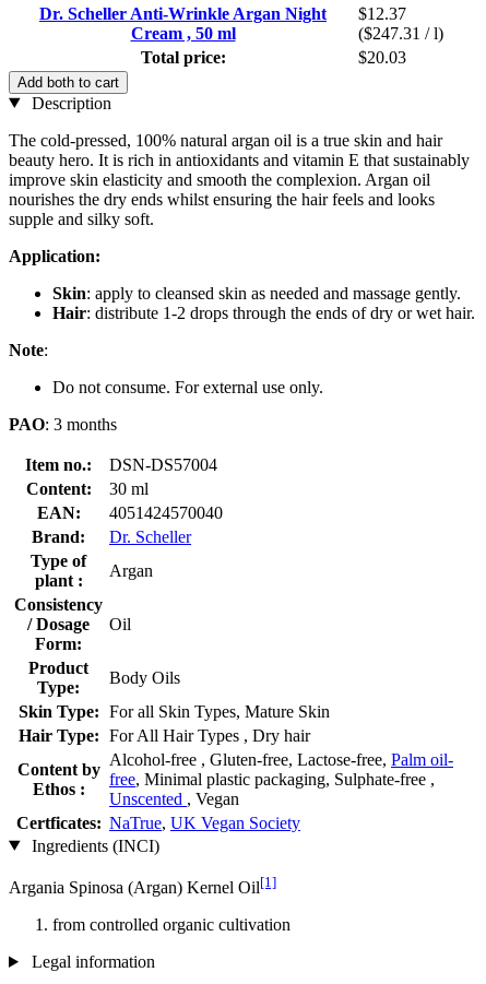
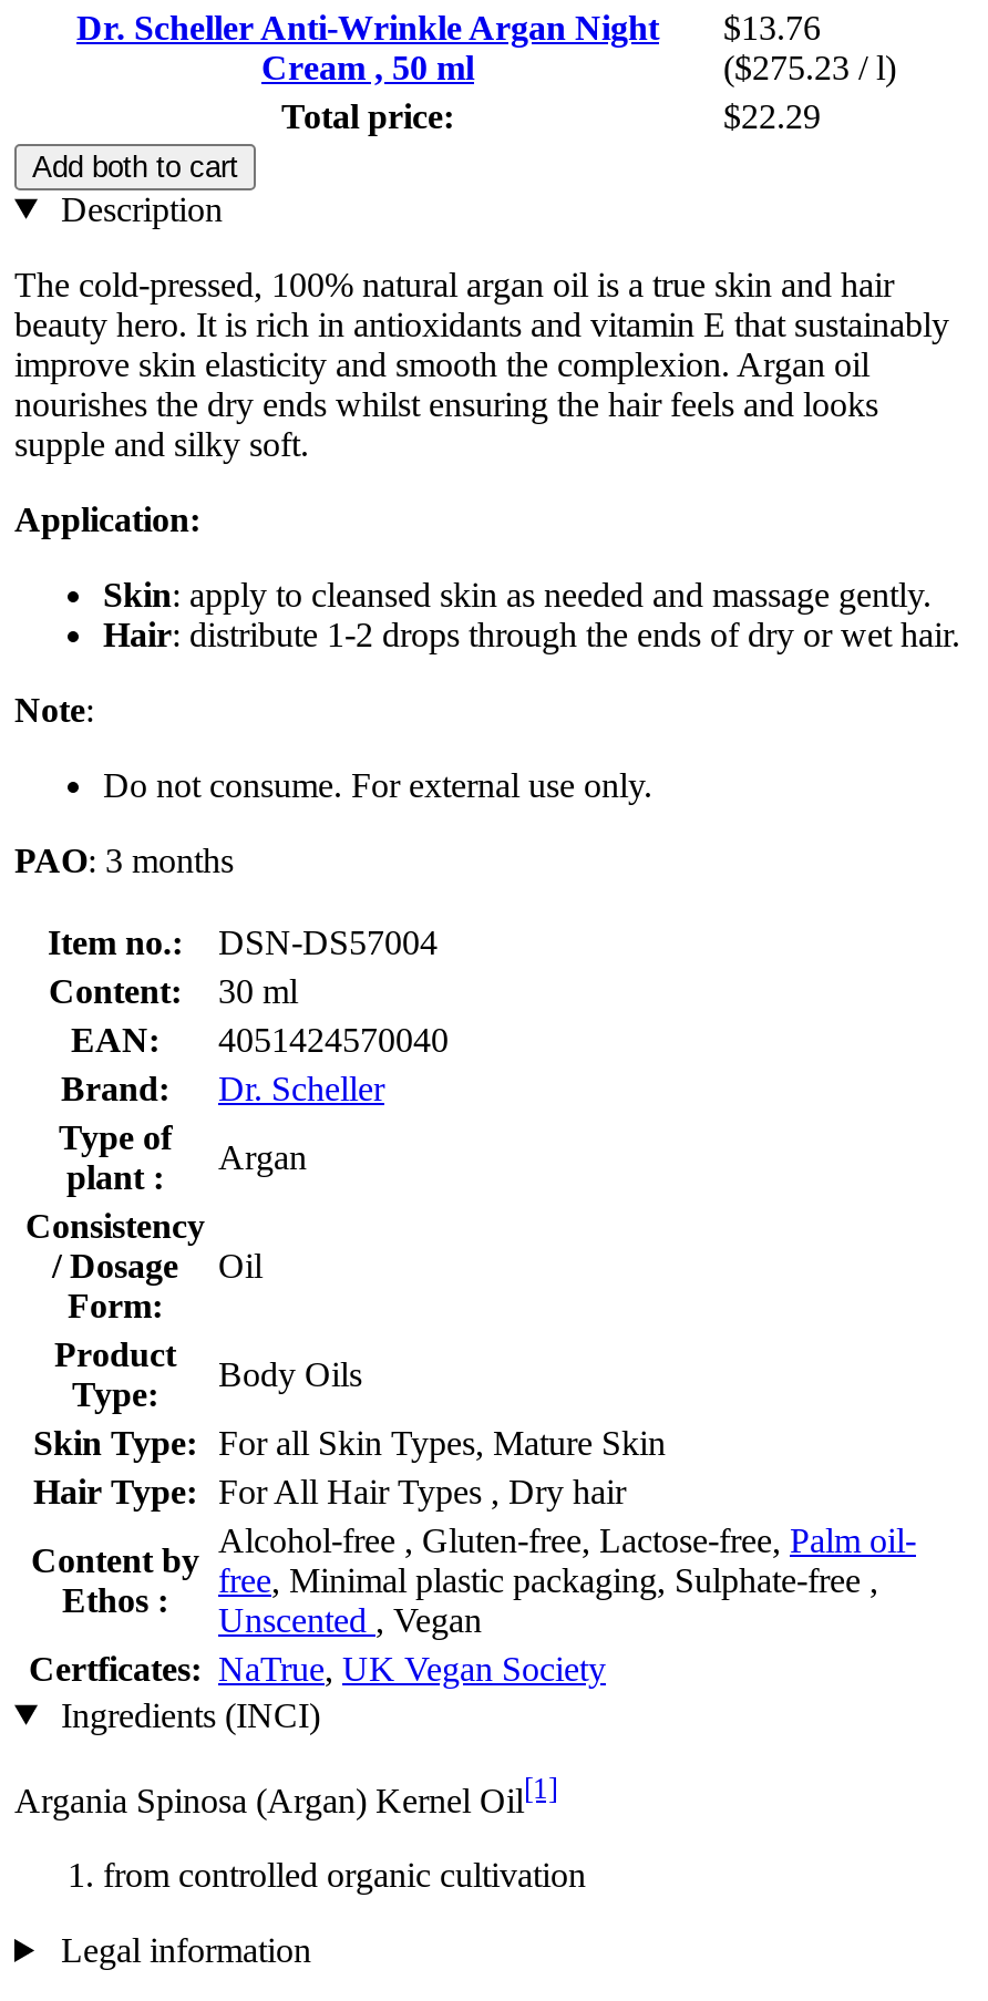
[39,4,406,23] Dr. Scheller Anti-Wrinkle Argan Night $12.37 -> [76,8,821,46] Dr. Scheller Anti-Wrinkle Argan Night $13.76
[358,24,443,42] ($247.31 / l) -> [723,48,896,86] ($275.23 / l)
[358,48,406,66] $20.03 -> [723,97,821,134] $22.29

